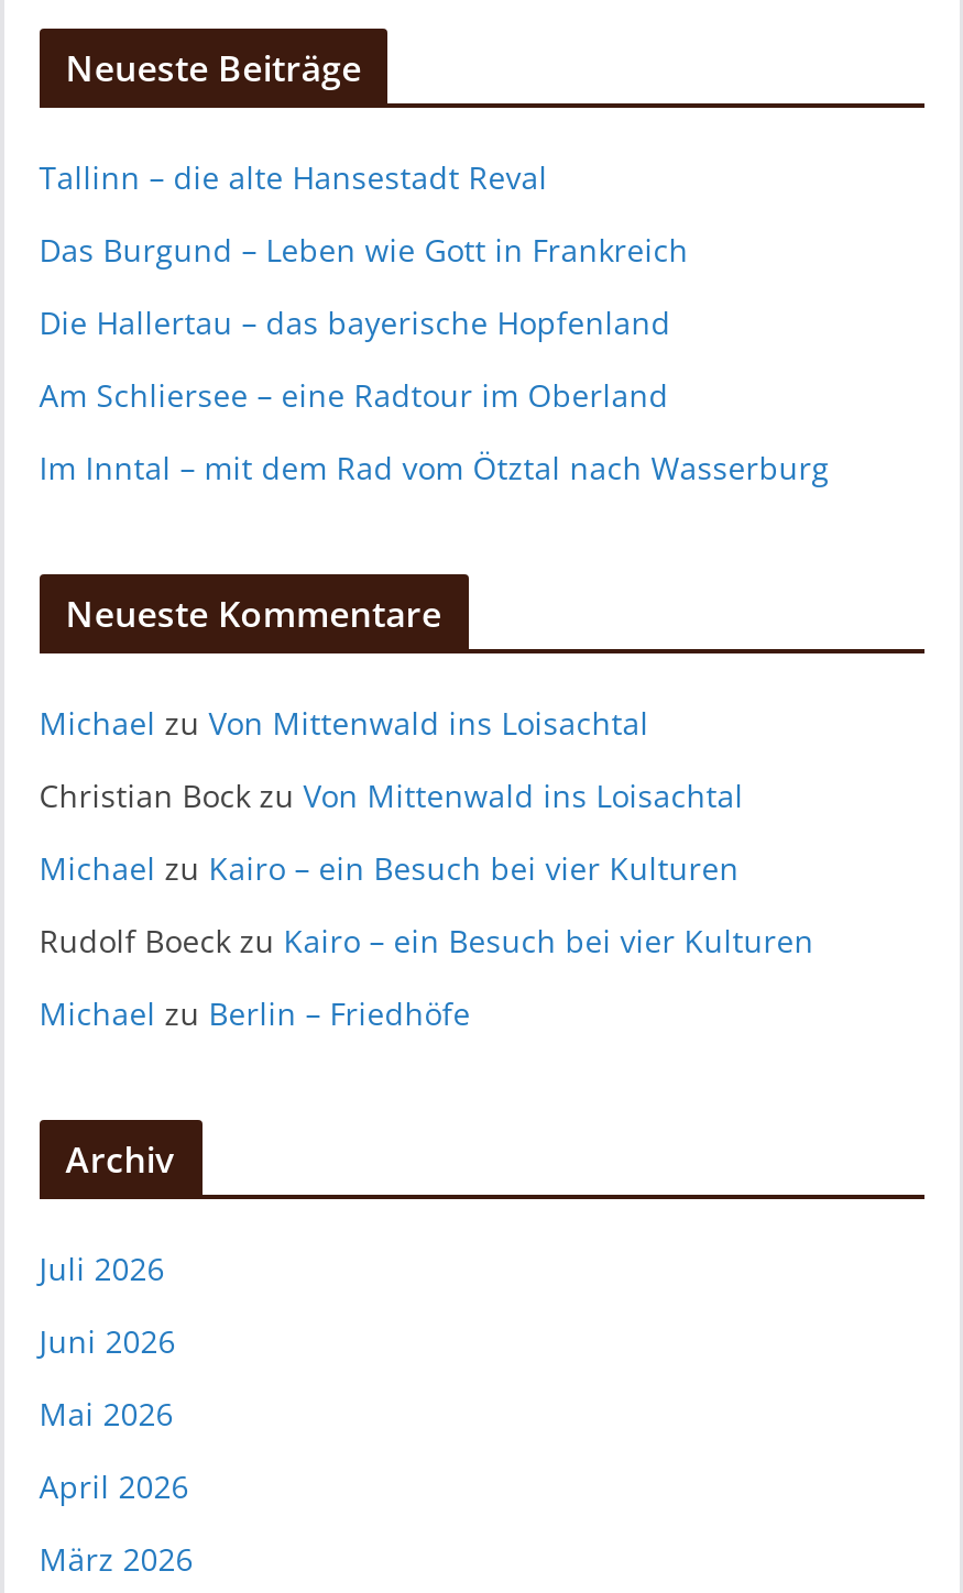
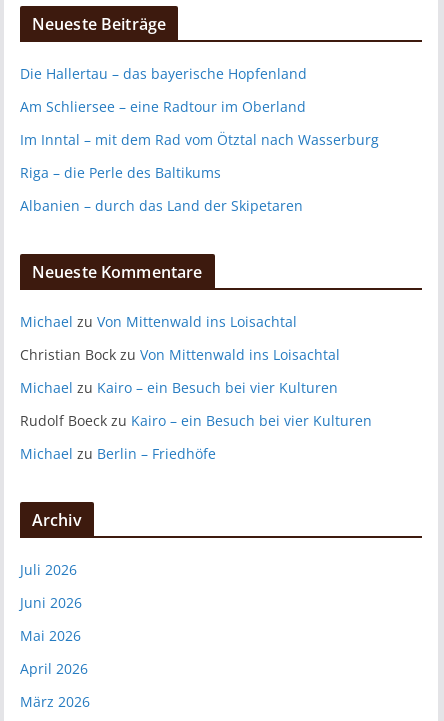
[39,157,688,271] Tallinn – die alte Hansestadt Reval | Das Burgund – Leben wie Gott in Frankreich -> none
moved [39,302,829,489] -> [20,64,379,149]: Die Hallertau – das bayerische Hopfenland | Am Schliersee – eine Radtour im Oberland | Im Inntal – mit dem Rad vom Ötztal nach Wasserburg
none -> [20,163,303,215] Riga – die Perle des Baltikums | Albanien – durch das Land der Skipetaren

